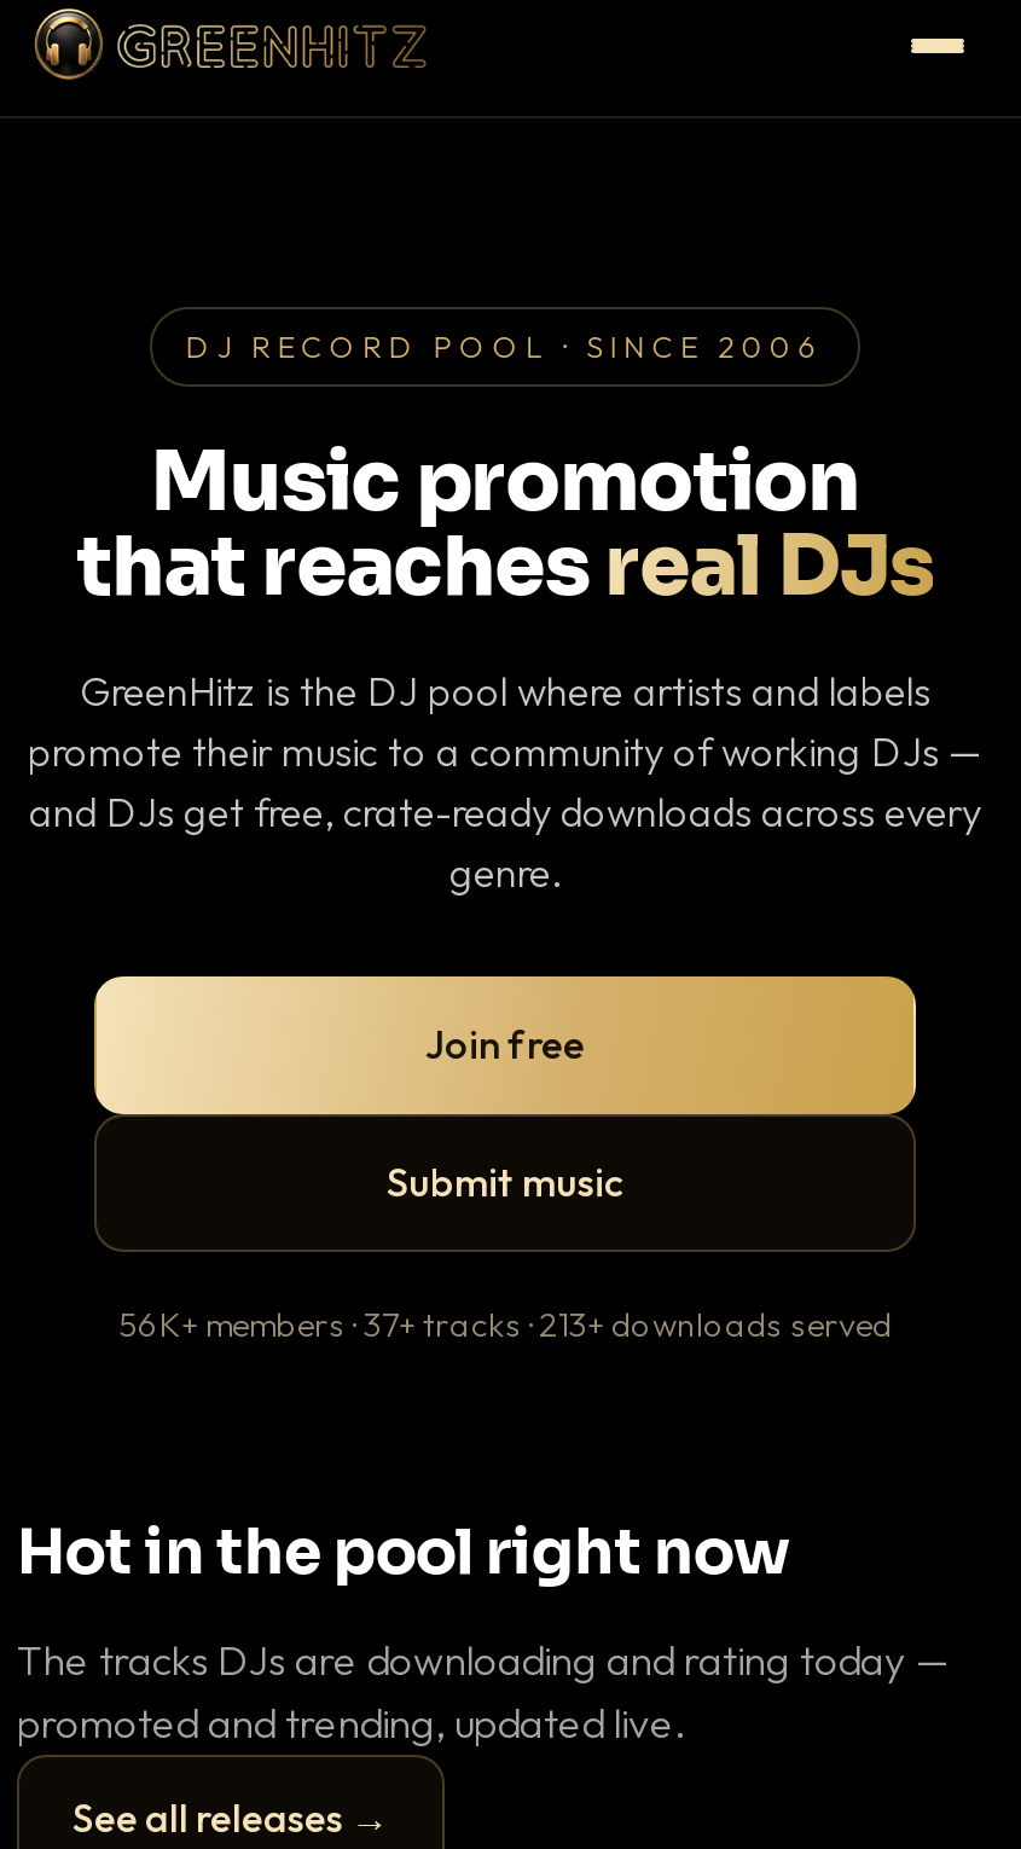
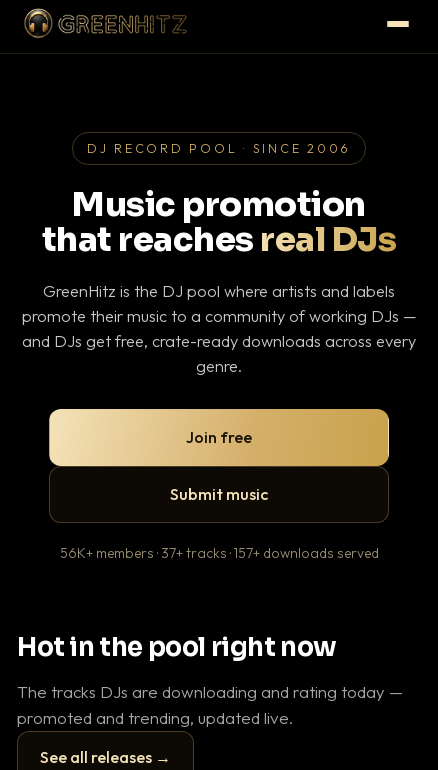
[118,1303,892,1346] 56K+ members · 37+ tracks · 213+ downloads served -> [59,544,378,562] 56K+ members · 37+ tracks · 157+ downloads served

